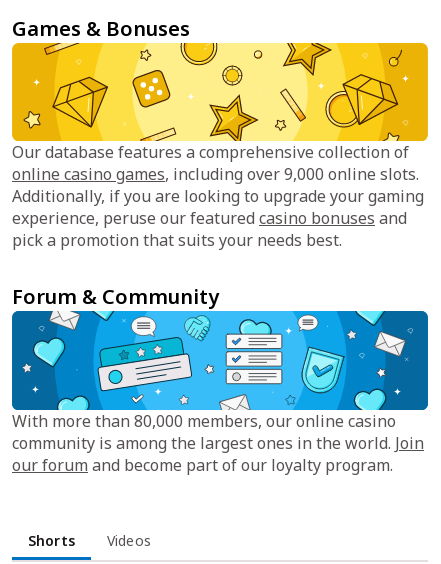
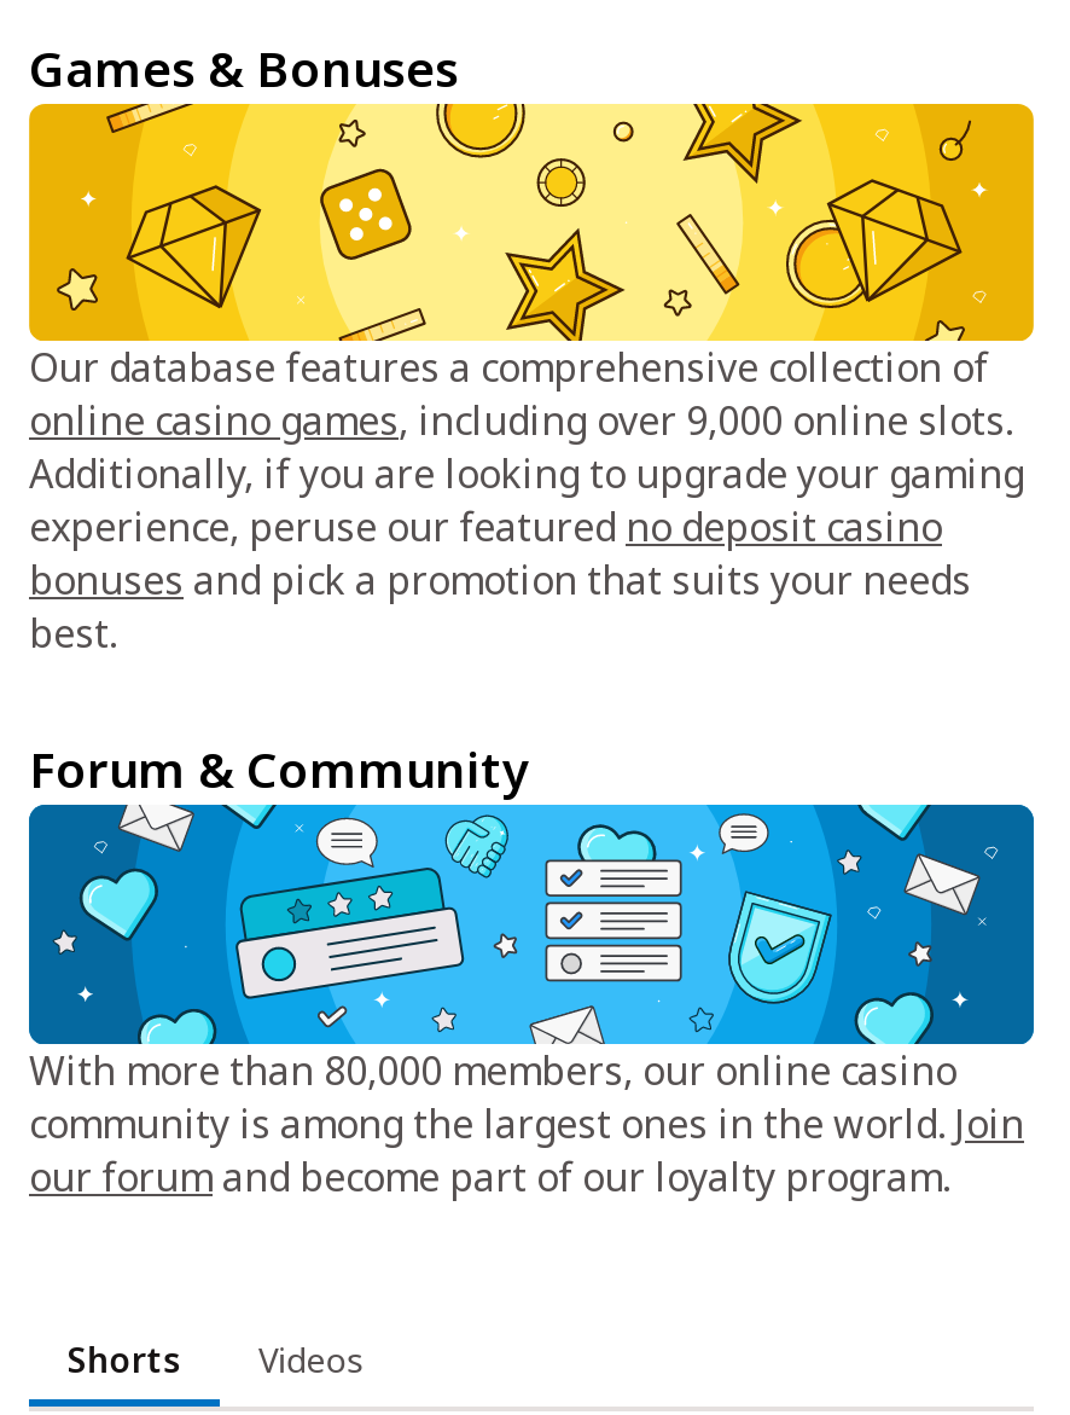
[12,207,407,251] experience, peruse our featured casino bonuses and | pick a promotion that suits your needs best. -> [29,501,971,661] experience, peruse our featured no deposit casino | bonuses and pick a promotion that suits your needs | best.

